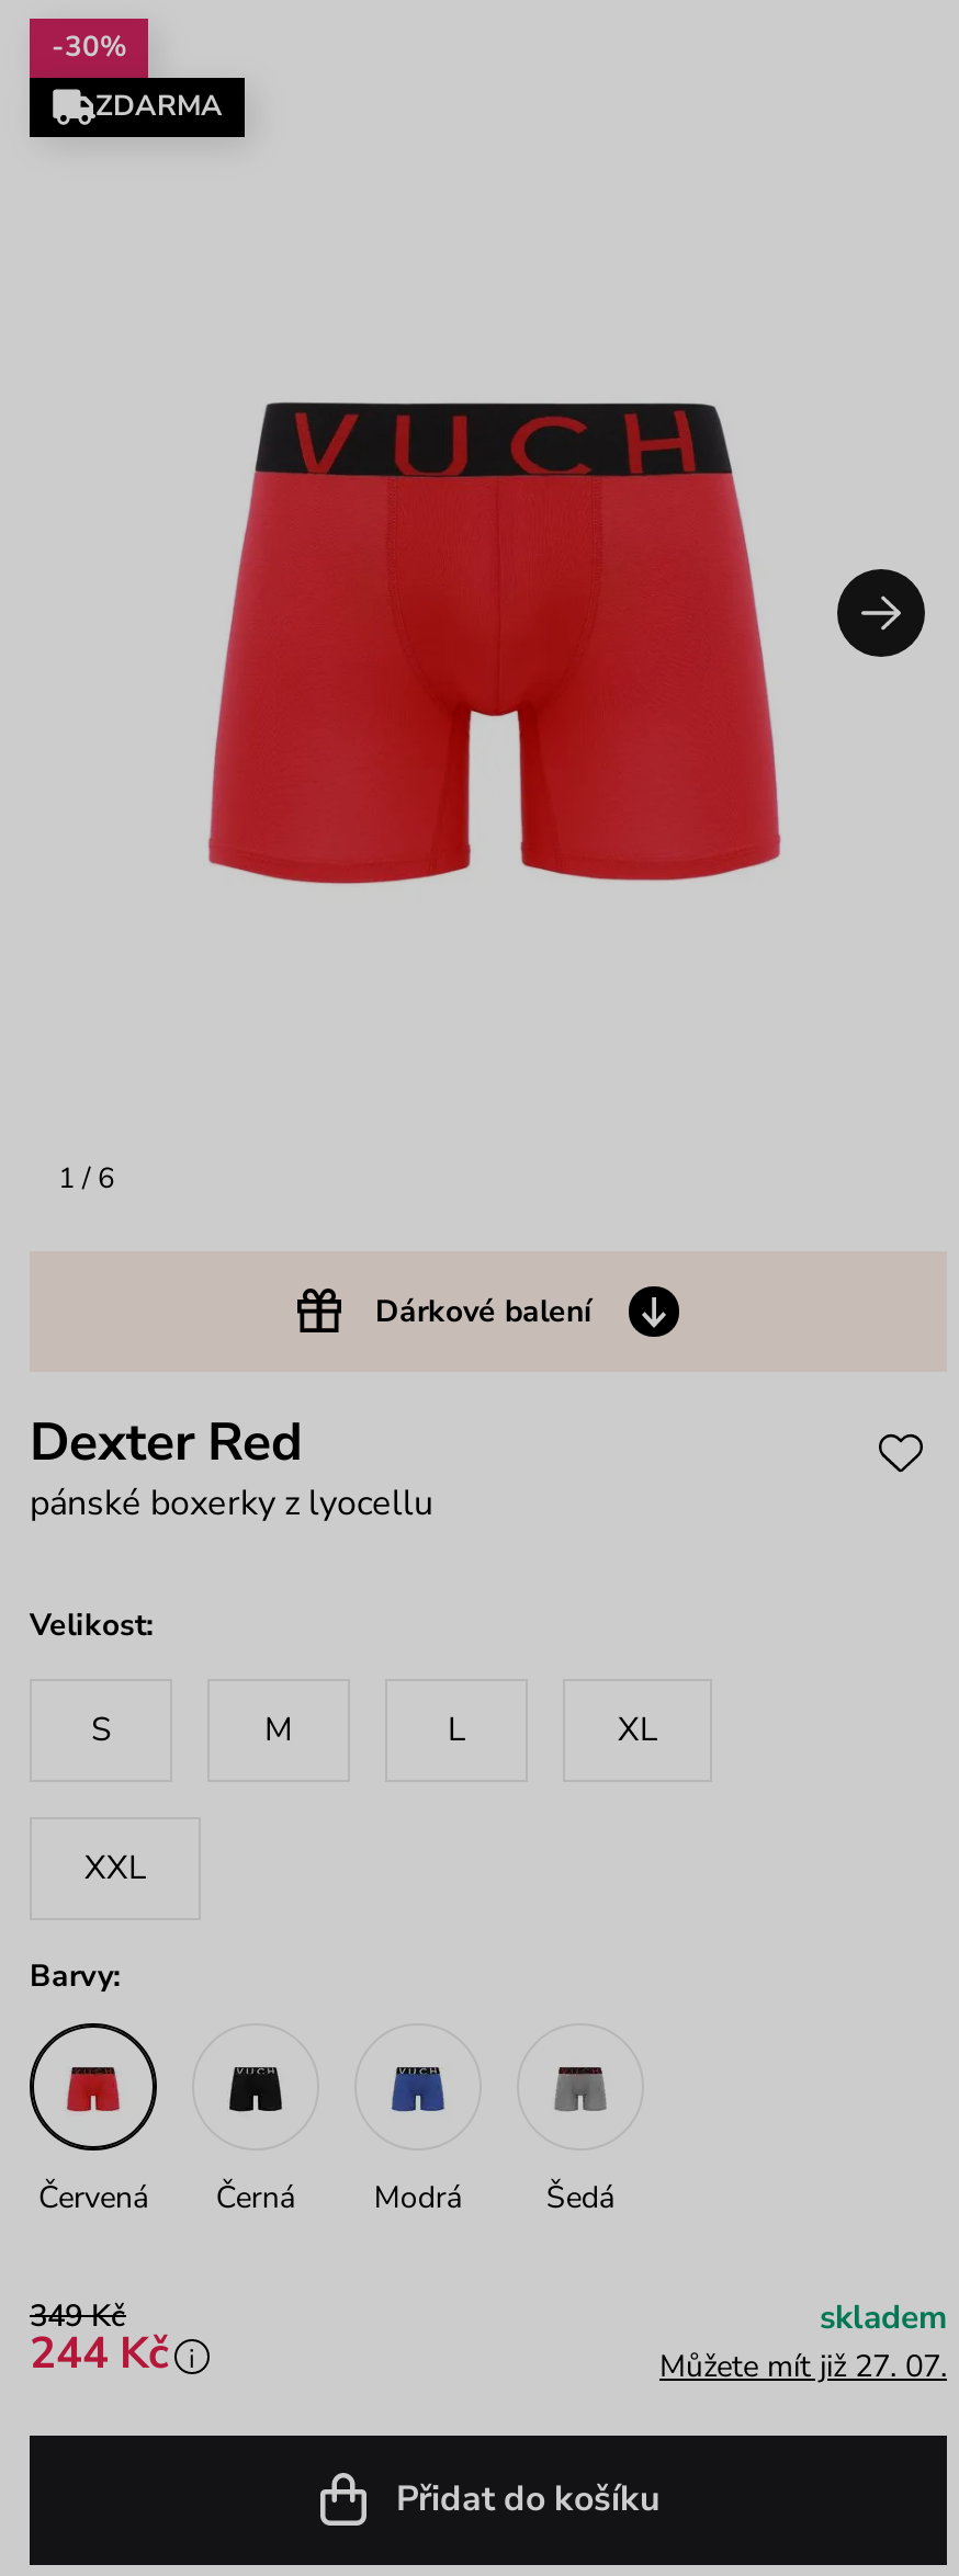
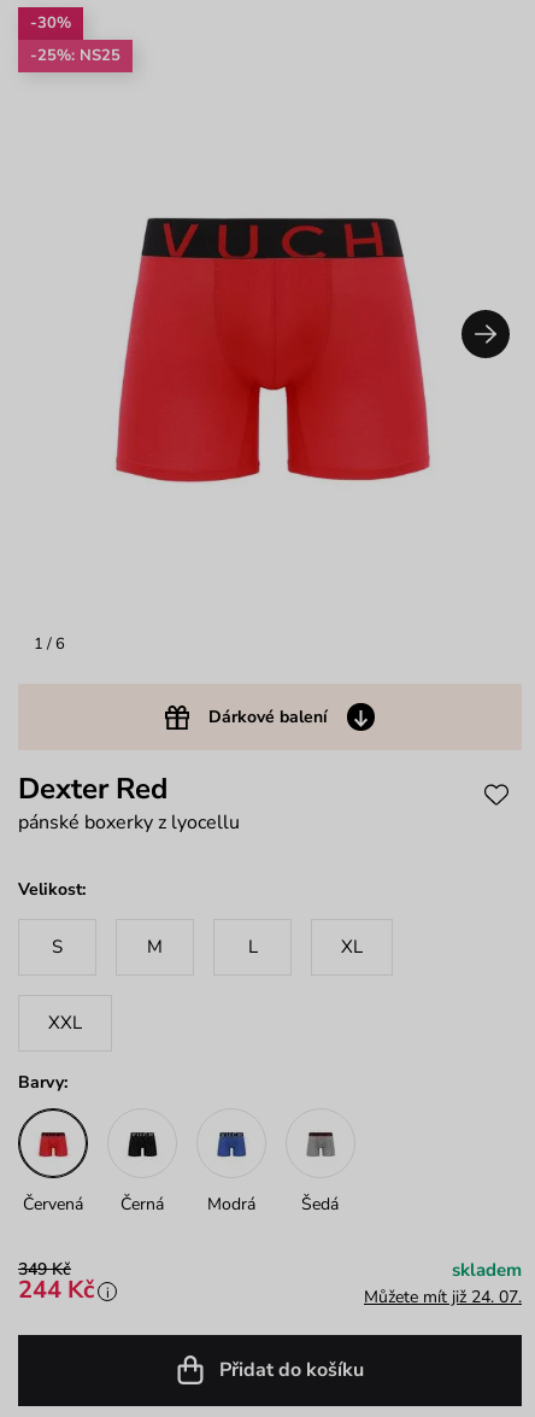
[95,86,223,126] ZDARMA -> [30,44,120,66] -25%: NS25
[659,2345,947,2387] Můžete mít již 27. 07. -> [364,1286,522,1309] Můžete mít již 24. 07.

